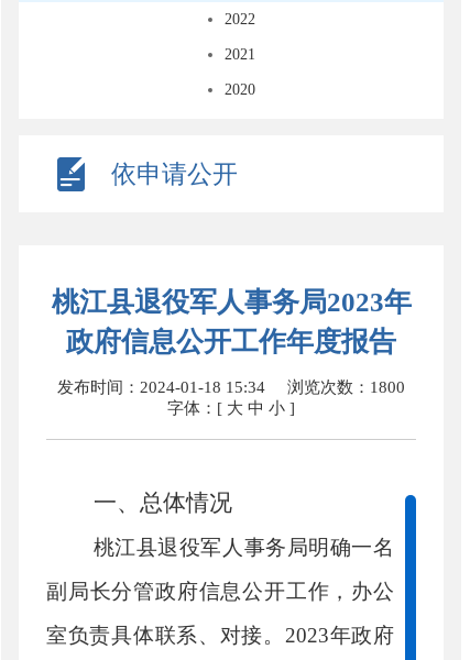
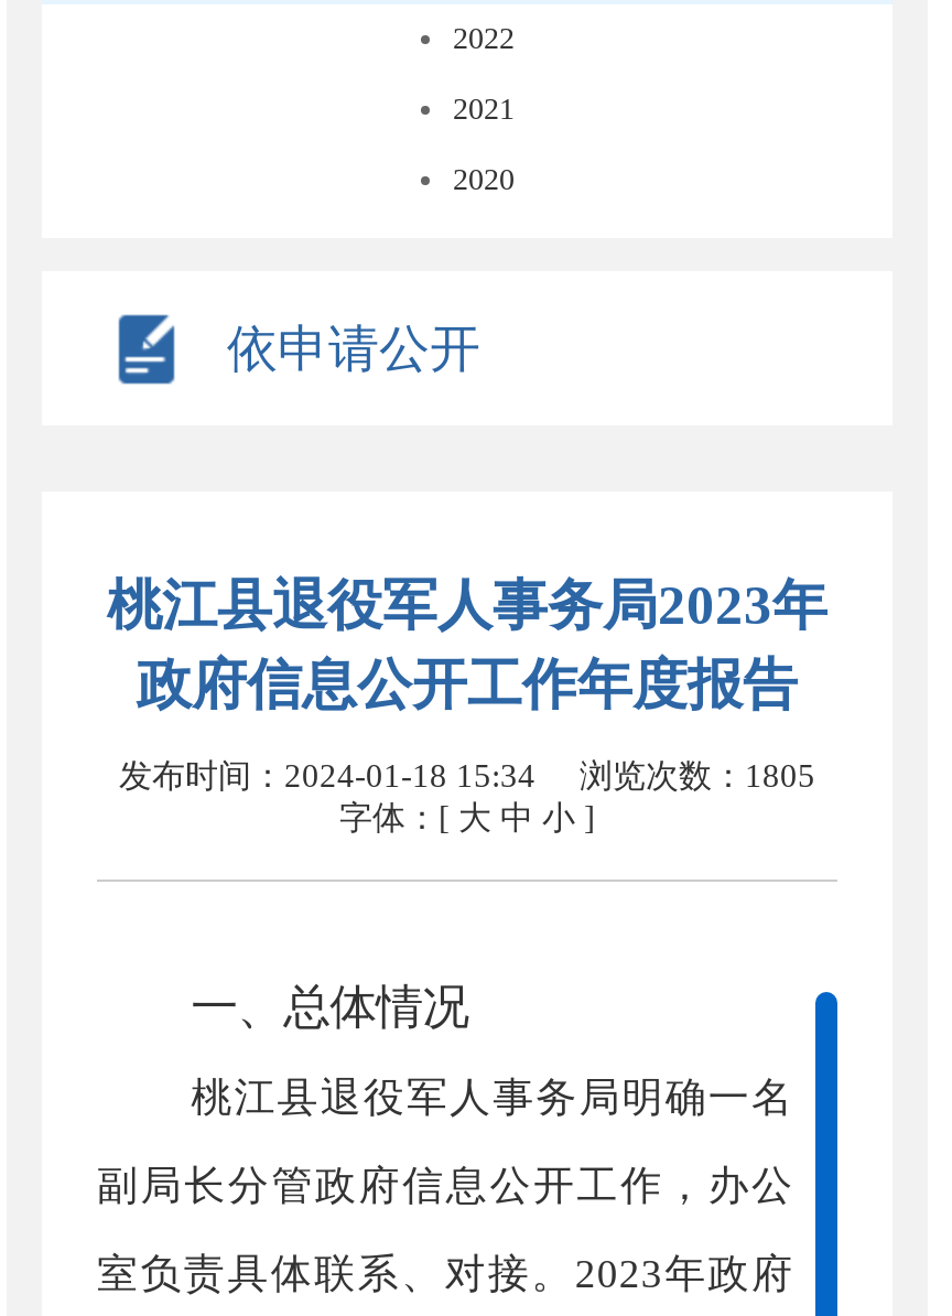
[57,379,405,397] 发布时间：2024-01-18 15:34 浏览次数：1800 -> [119,759,815,795] 发布时间：2024-01-18 15:34 浏览次数：1805

